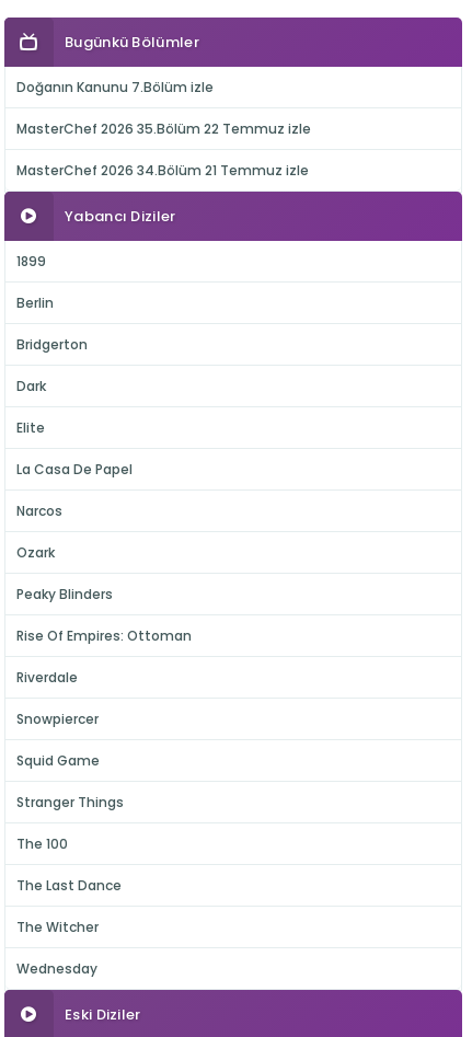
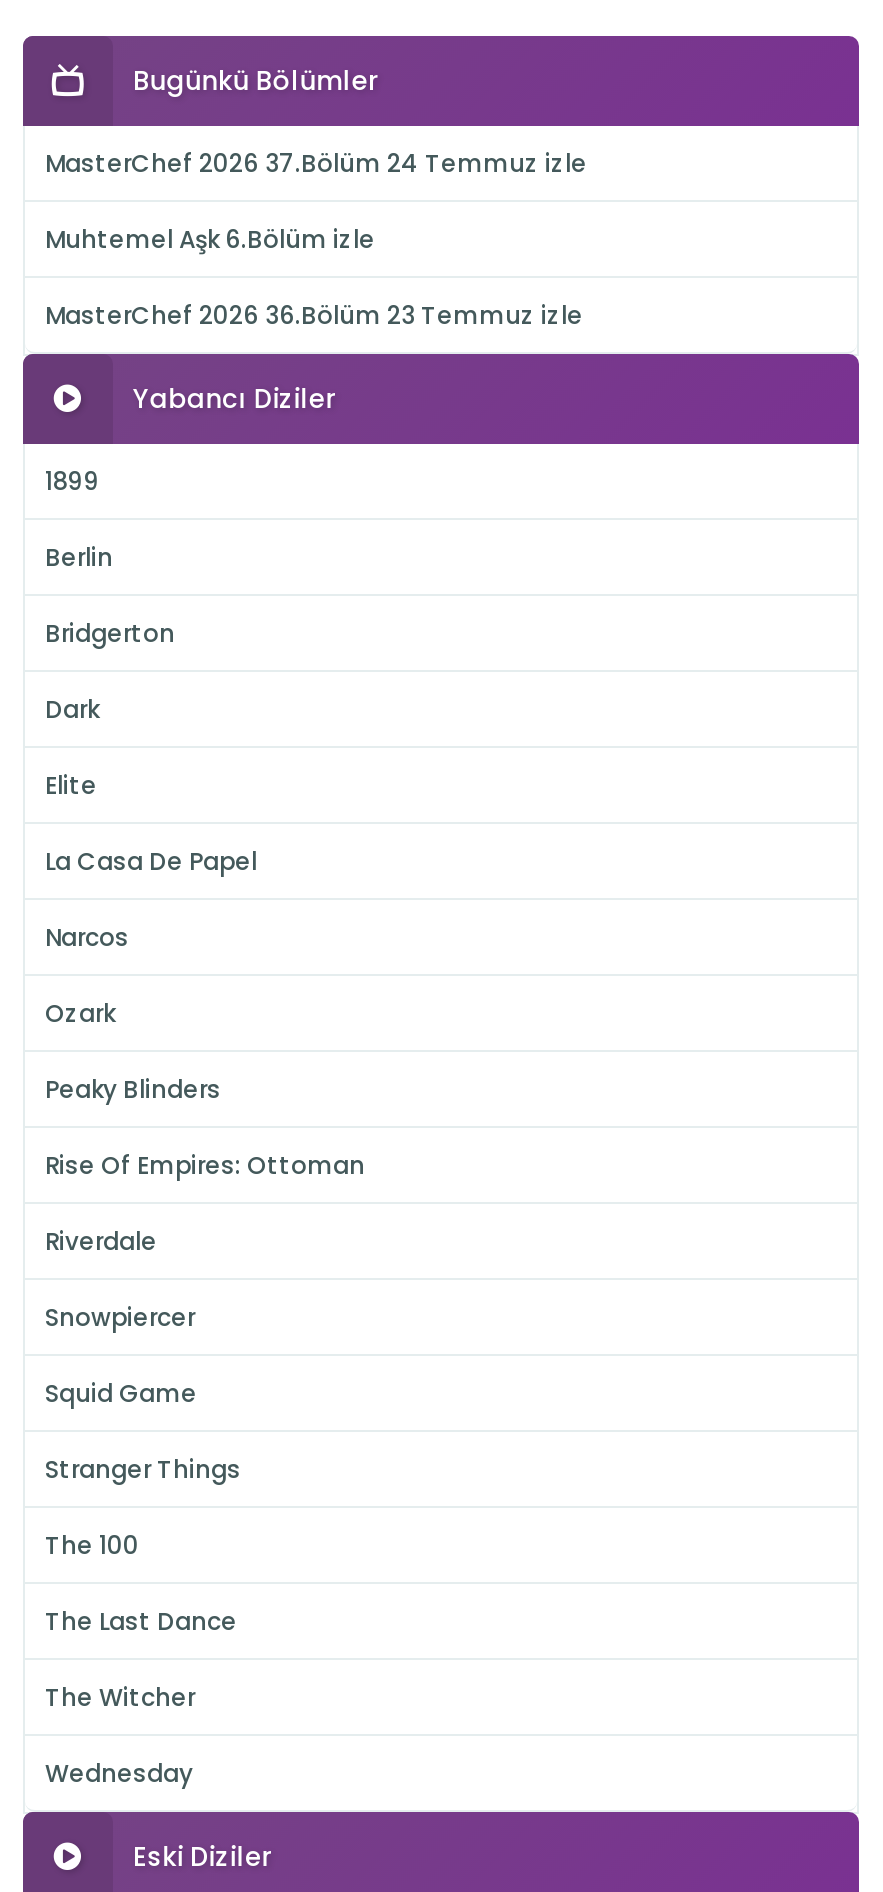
[16,78,214,96] Doğanın Kanunu 7.Bölüm izle -> [45,146,587,180] MasterChef 2026 37.Bölüm 24 Temmuz izle
[16,119,311,138] MasterChef 2026 35.Bölüm 22 Temmuz izle -> [45,222,375,256] Muhtemel Aşk 6.Bölüm izle
[16,161,309,180] MasterChef 2026 34.Bölüm 21 Temmuz izle -> [45,298,583,332] MasterChef 2026 36.Bölüm 23 Temmuz izle

